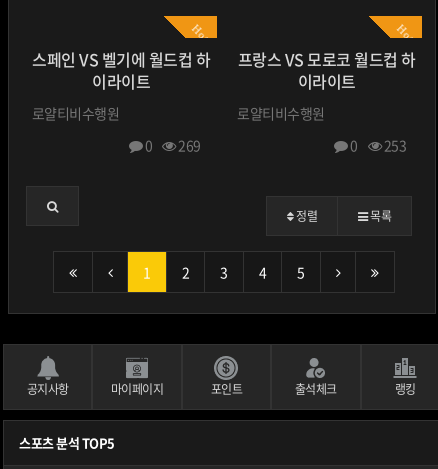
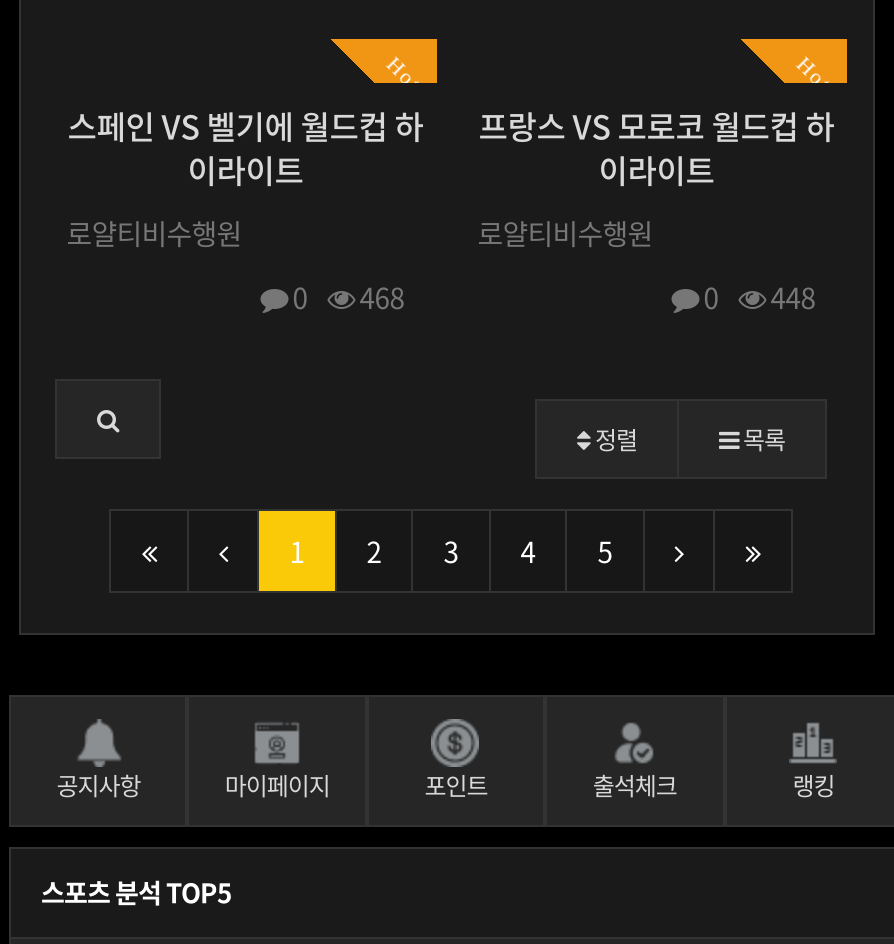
[142,135,201,155] 0 269 -> [288,277,405,317] 0 468
[348,135,406,155] 0 253 -> [699,277,816,317] 0 448

